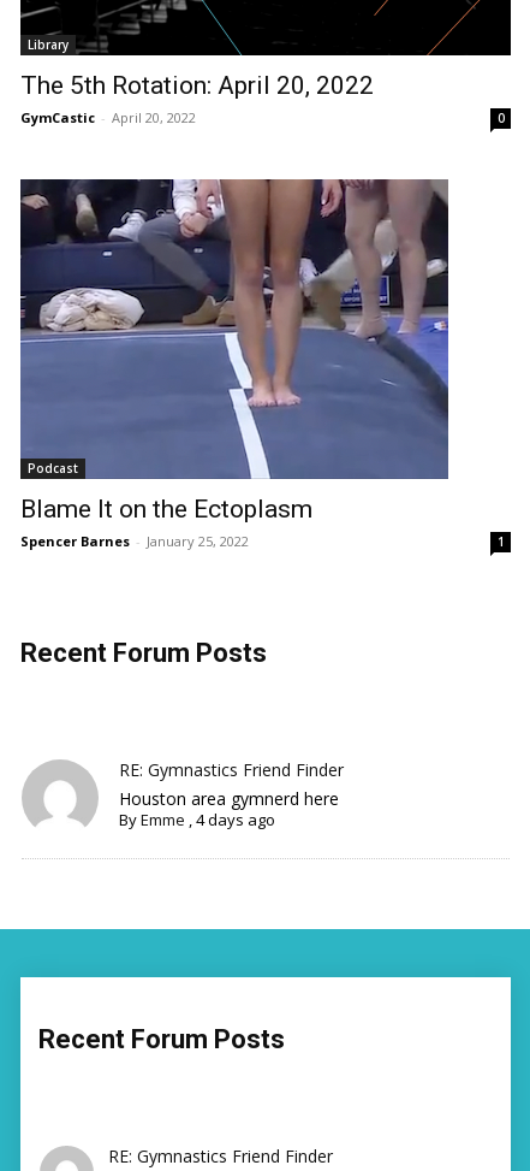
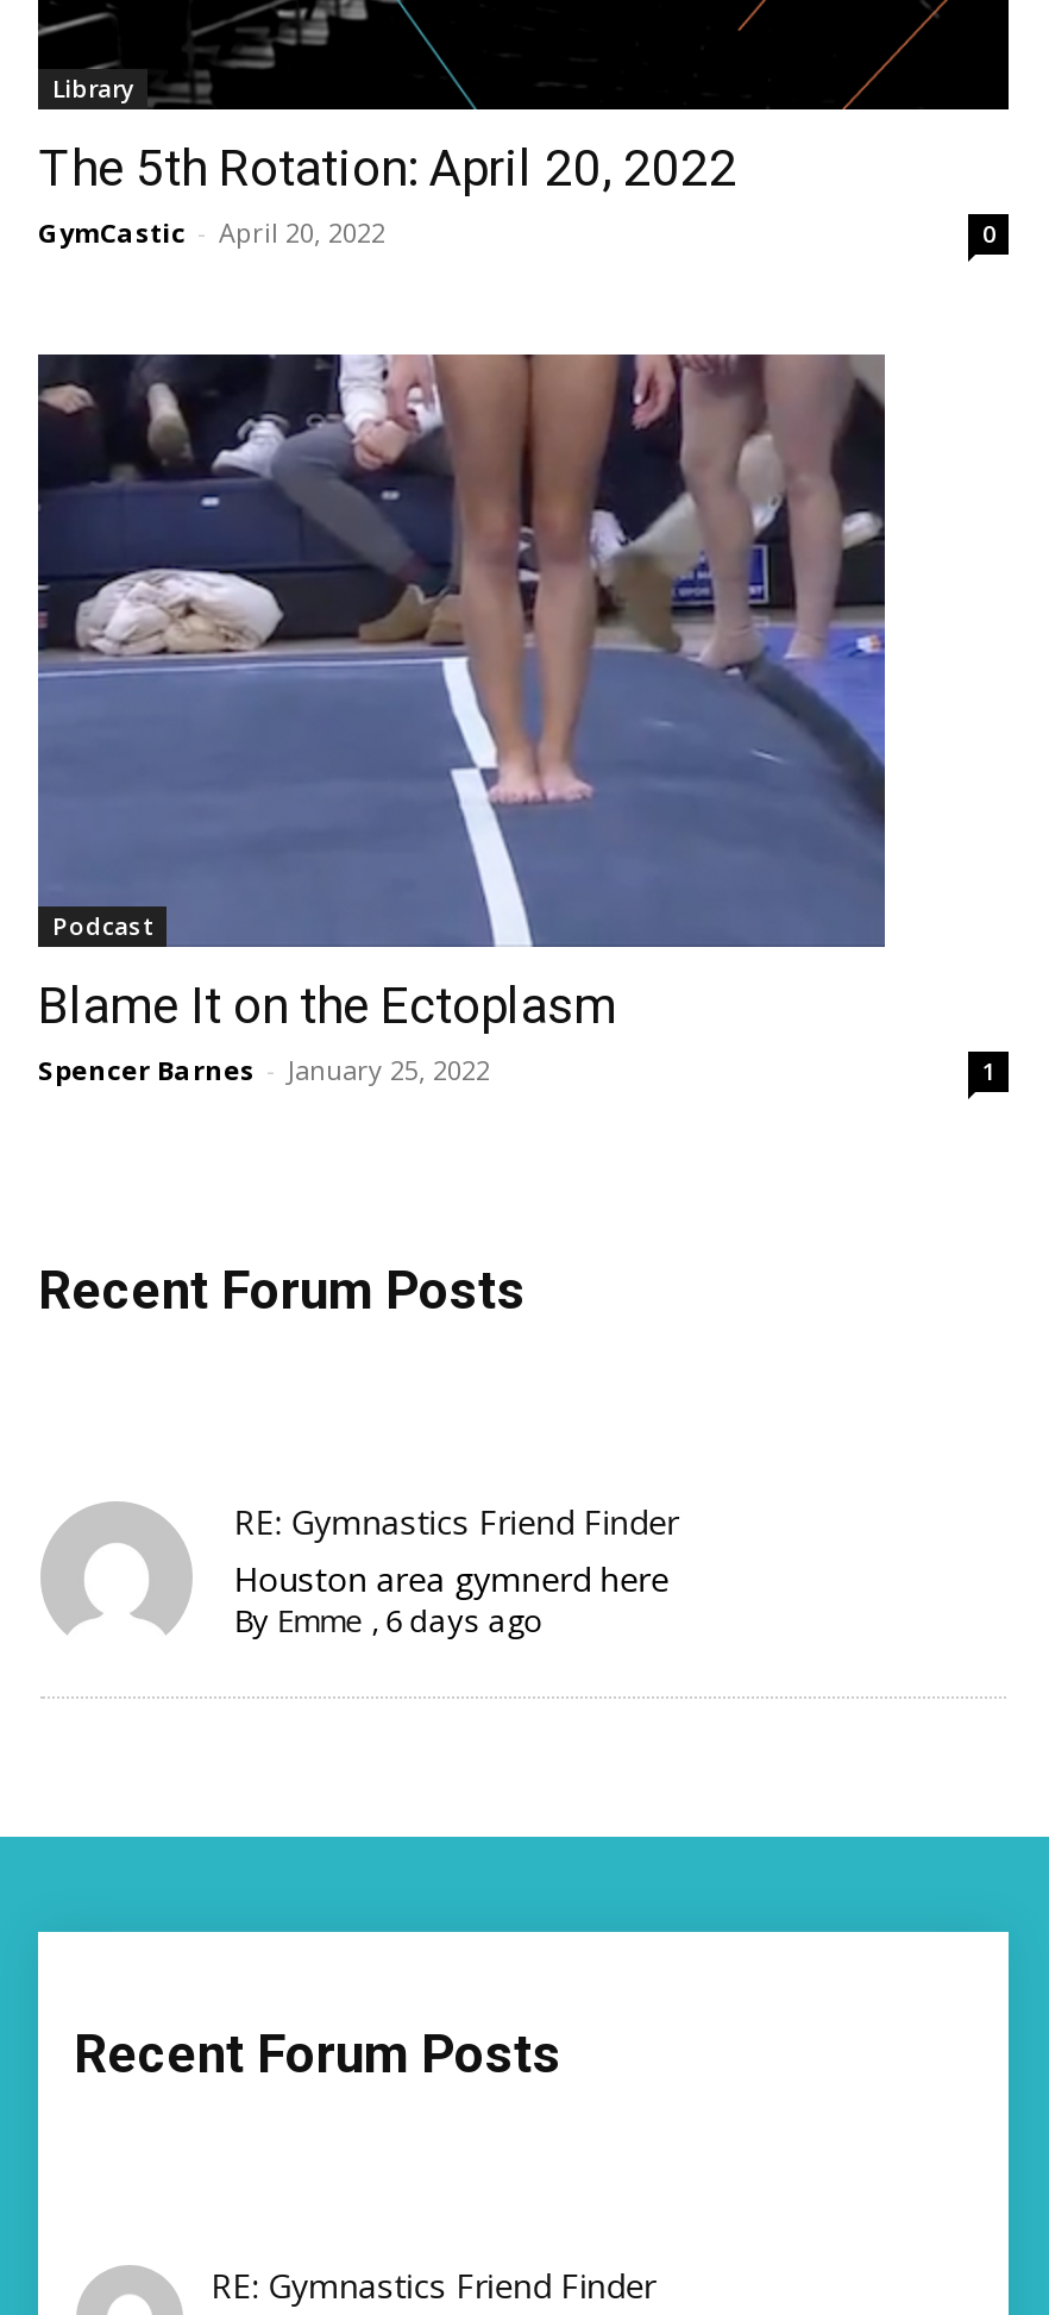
[119,808,275,830] By Emme, 4 days ago -> [234,1598,543,1641] By Emme, 6 days ago

